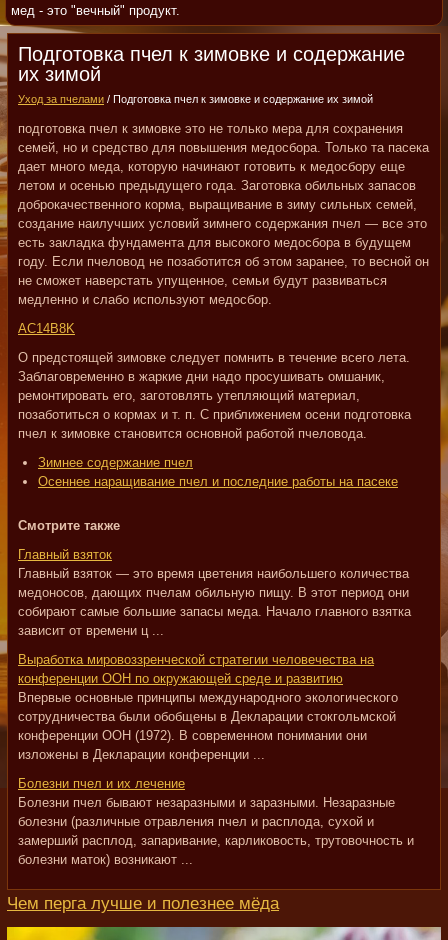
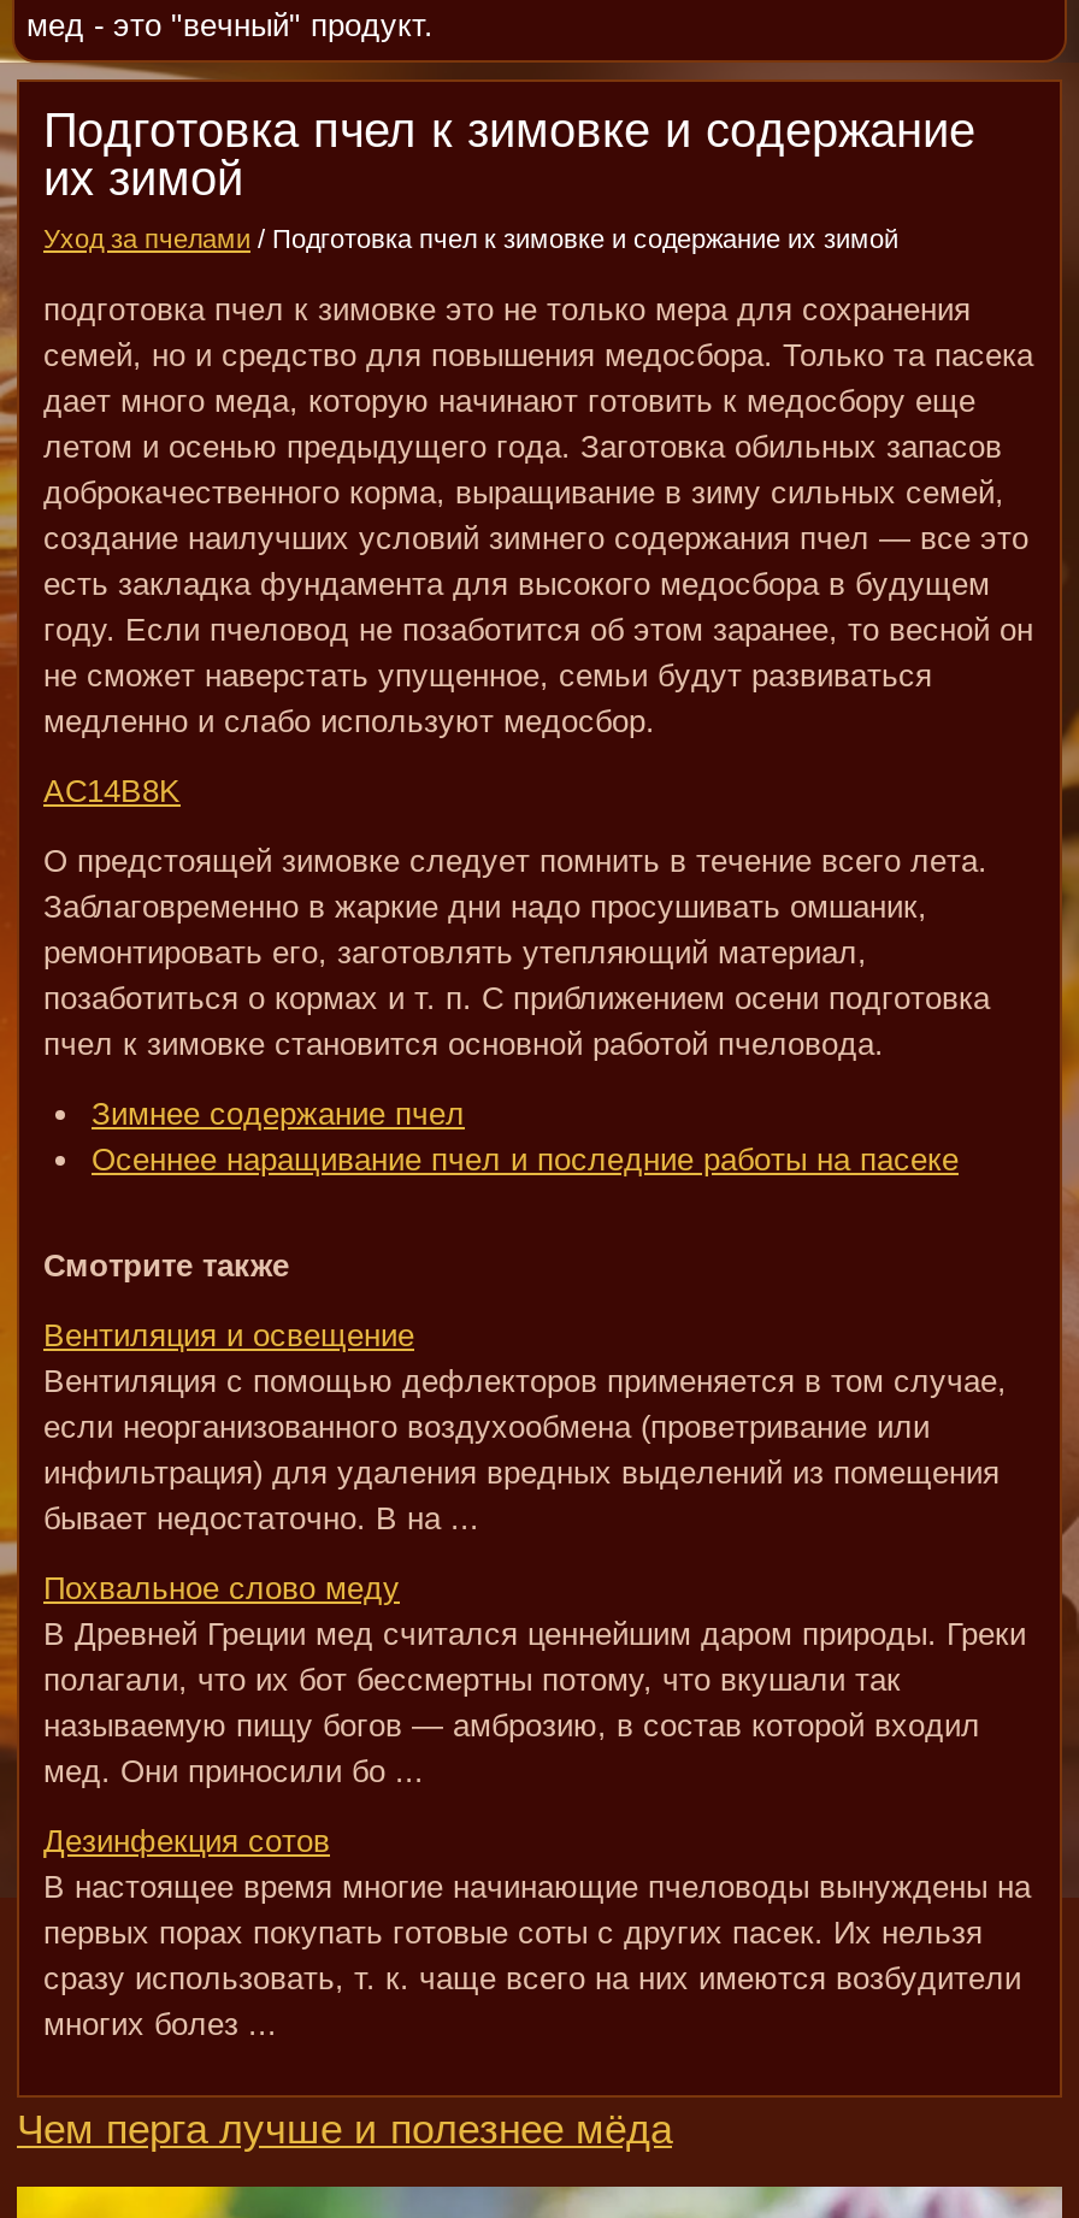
[18,547,411,638] Главный взяток | Главный взяток — это время цветения наибольшего количества | медоносов, дающих пчелам обильную пищу. В этот период они | собирают самые большие запасы меда. Начало главного взятка | зависит от времени ц ... -> [43,1317,1007,1536] Вентиляция и освещение | Вентиляция с помощью дефлекторов применяется в том случае, | если неорганизованного воздухообмена (проветривание или | инфильтрация) для удаления вредных выделений из помещения | бывает недостаточно. В на ...
[18,652,398,762] Выработка мировоззренческой стратегии человечества на | конференции ООН по окружающей среде и развитию | Впервые основные принципы международного экологического | сотрудничества были обобщены в Декларации стокгольмской | конференции ООН (1972). В современном понимании они | изложены в Декларации конференции ... -> [43,1570,1026,1789] Похвальное слово меду | В Древней Греции мед считался ценнейшим даром природы. Греки | полагали, что их бот бессмертны потому, что вкушали так | называемую пищу богов — амброзию, в состав которой входил | мед. Они приносили бо ...
[18,776,414,867] Болезни пчел и их лечение | Болезни пчел бывают незаразными и заразными. Незаразные | болезни (различные отравления пчел и расплода, сухой и | замерший расплод, запаривание, карликовость, трутовочность и | болезни маток) возникают ... -> [43,1823,1031,2042] Дезинфекция сотов | В настоящее время многие начинающие пчеловоды вынуждены на | первых порах покупать готовые соты с других пасек. Их нельзя | сразу использовать, т. к. чаще всего на них имеются возбудители | многих болез ...

